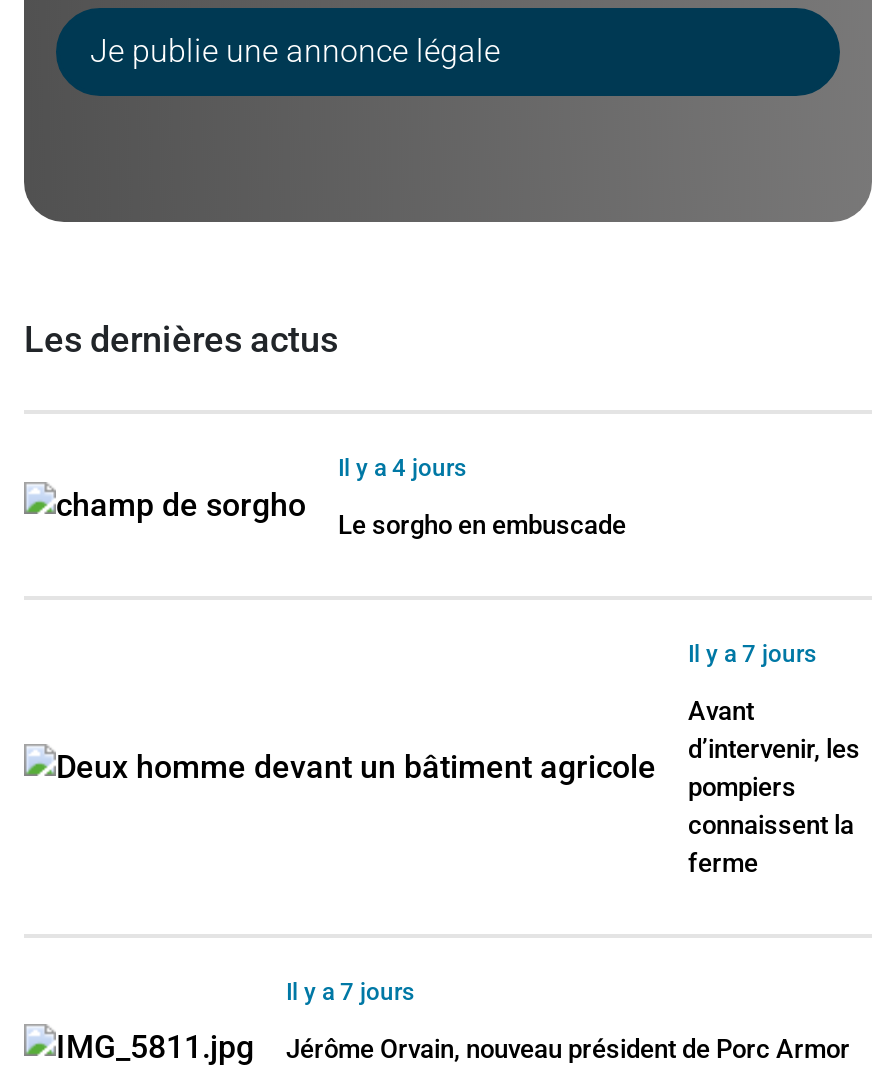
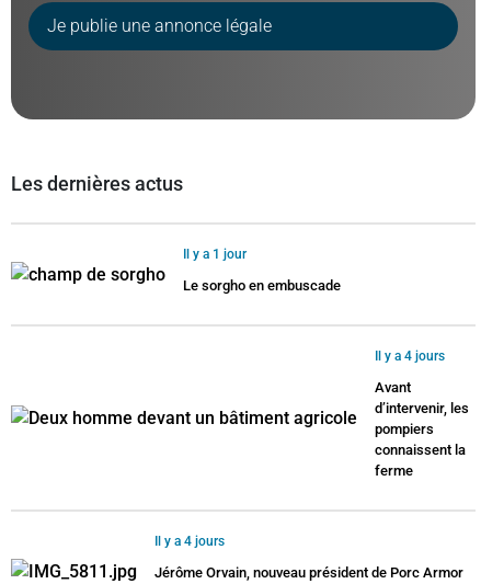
[338,453,466,481] Il y a 4 jours -> [183,246,247,262] Il y a 1 jour
[688,639,816,667] Il y a 7 jours -> [375,348,445,363] Il y a 4 jours
[286,977,414,1005] Il y a 7 jours -> [154,533,225,549] Il y a 4 jours

